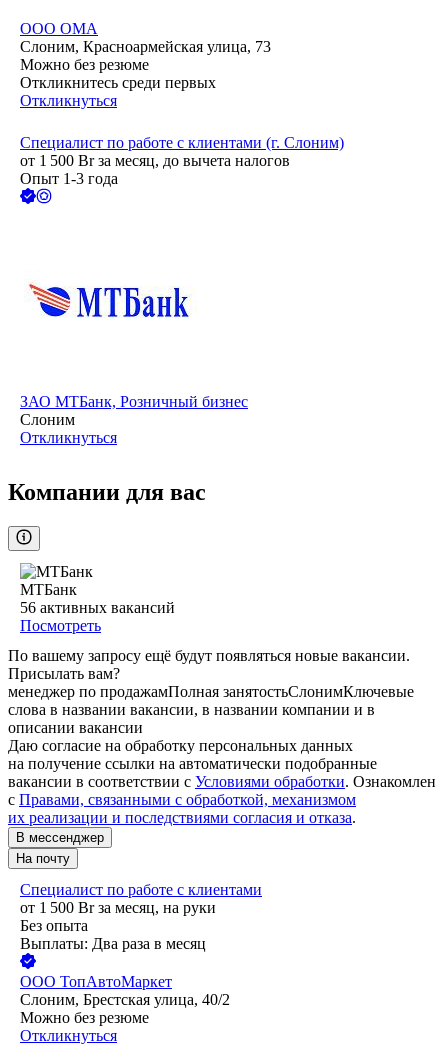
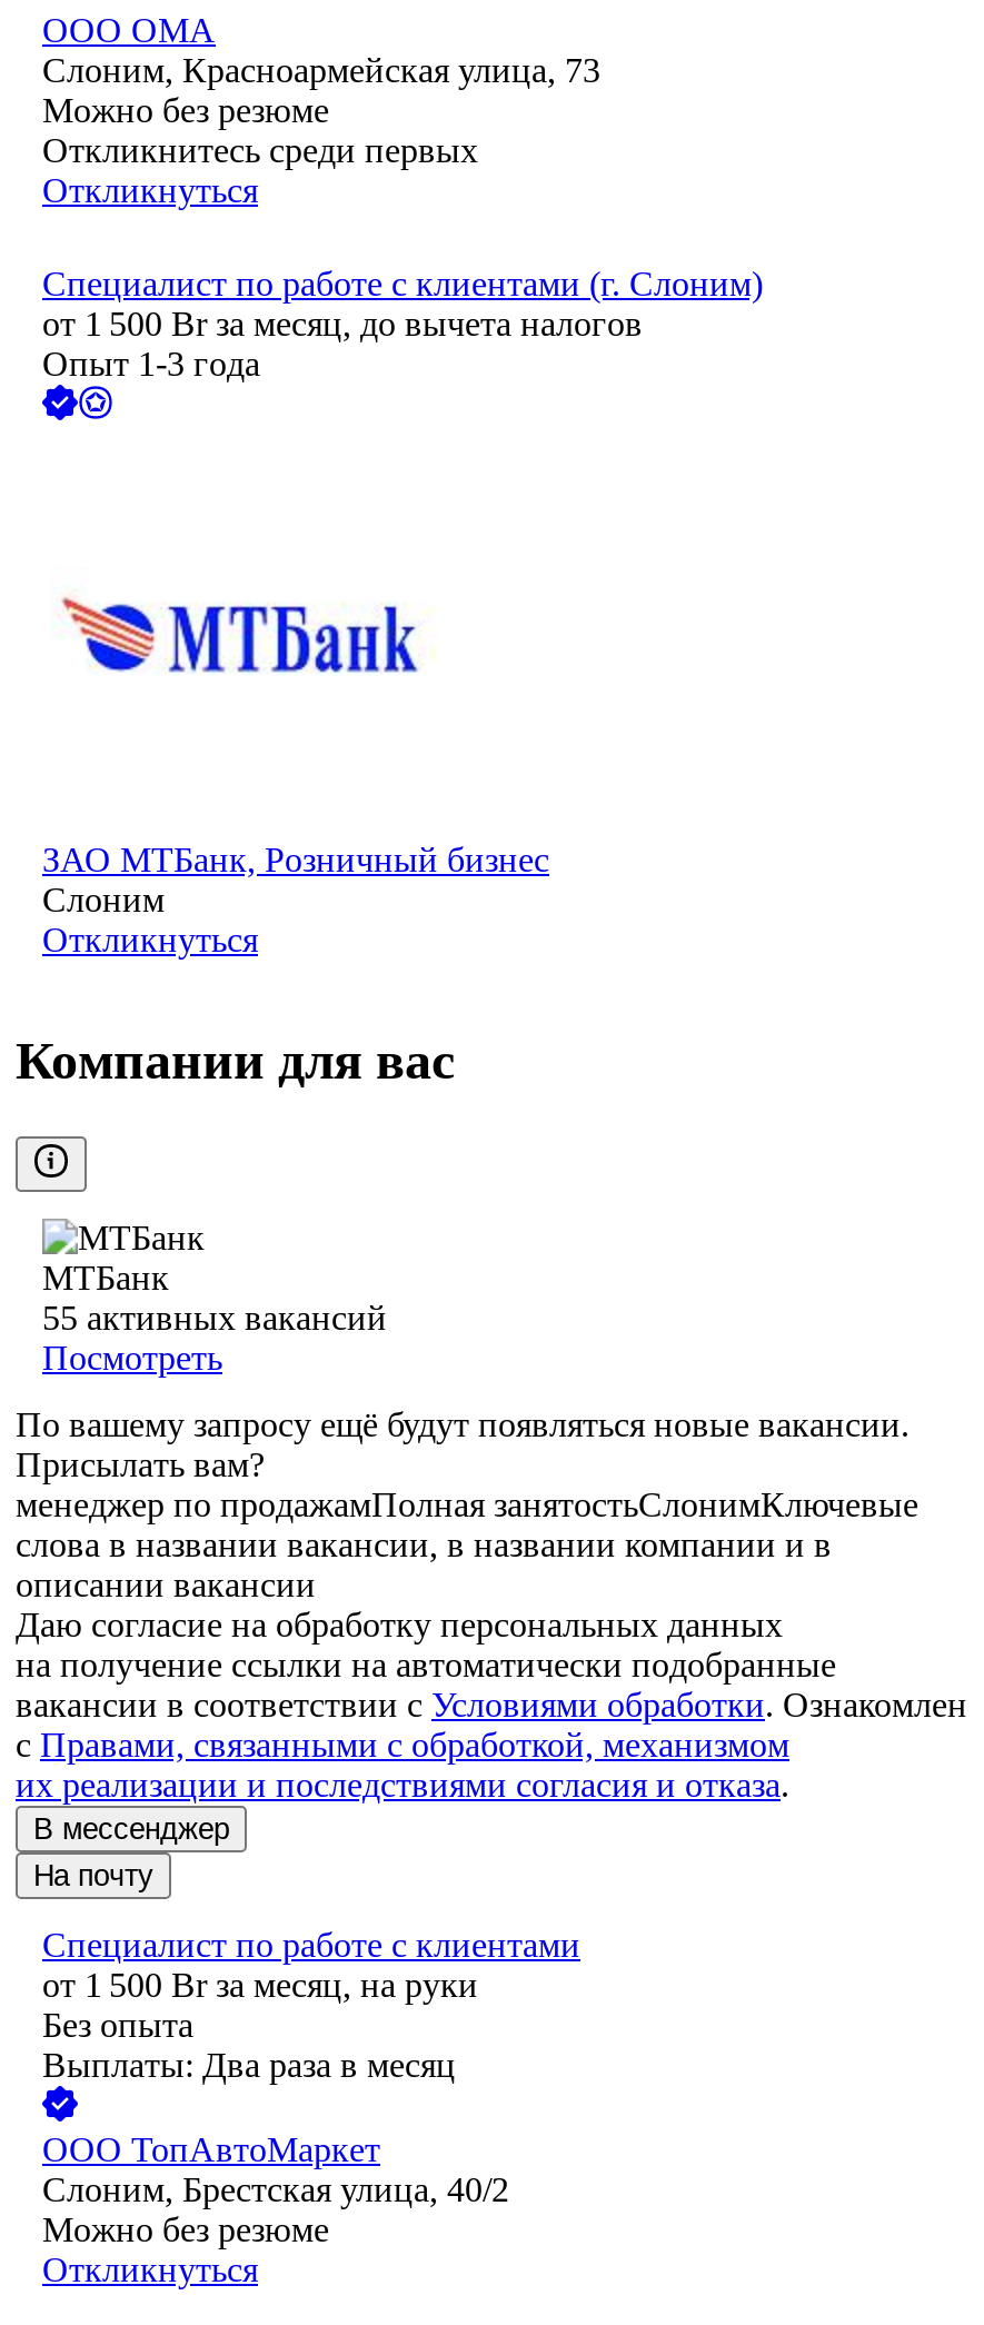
[20,599,175,616] 56 активных вакансий -> [42,1299,387,1337] 55 активных вакансий

